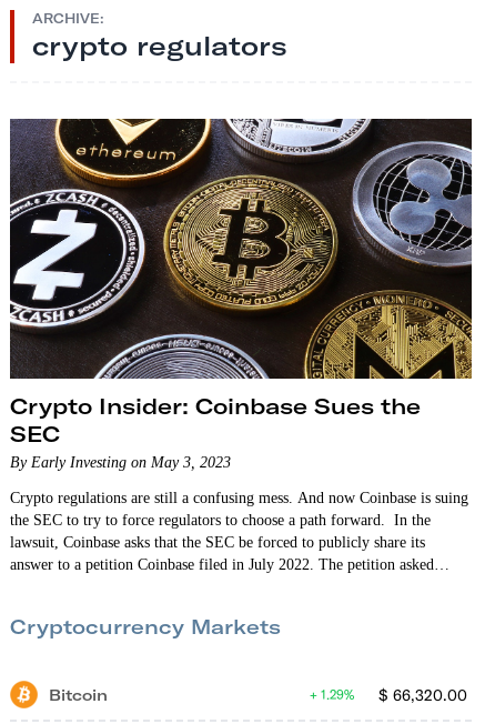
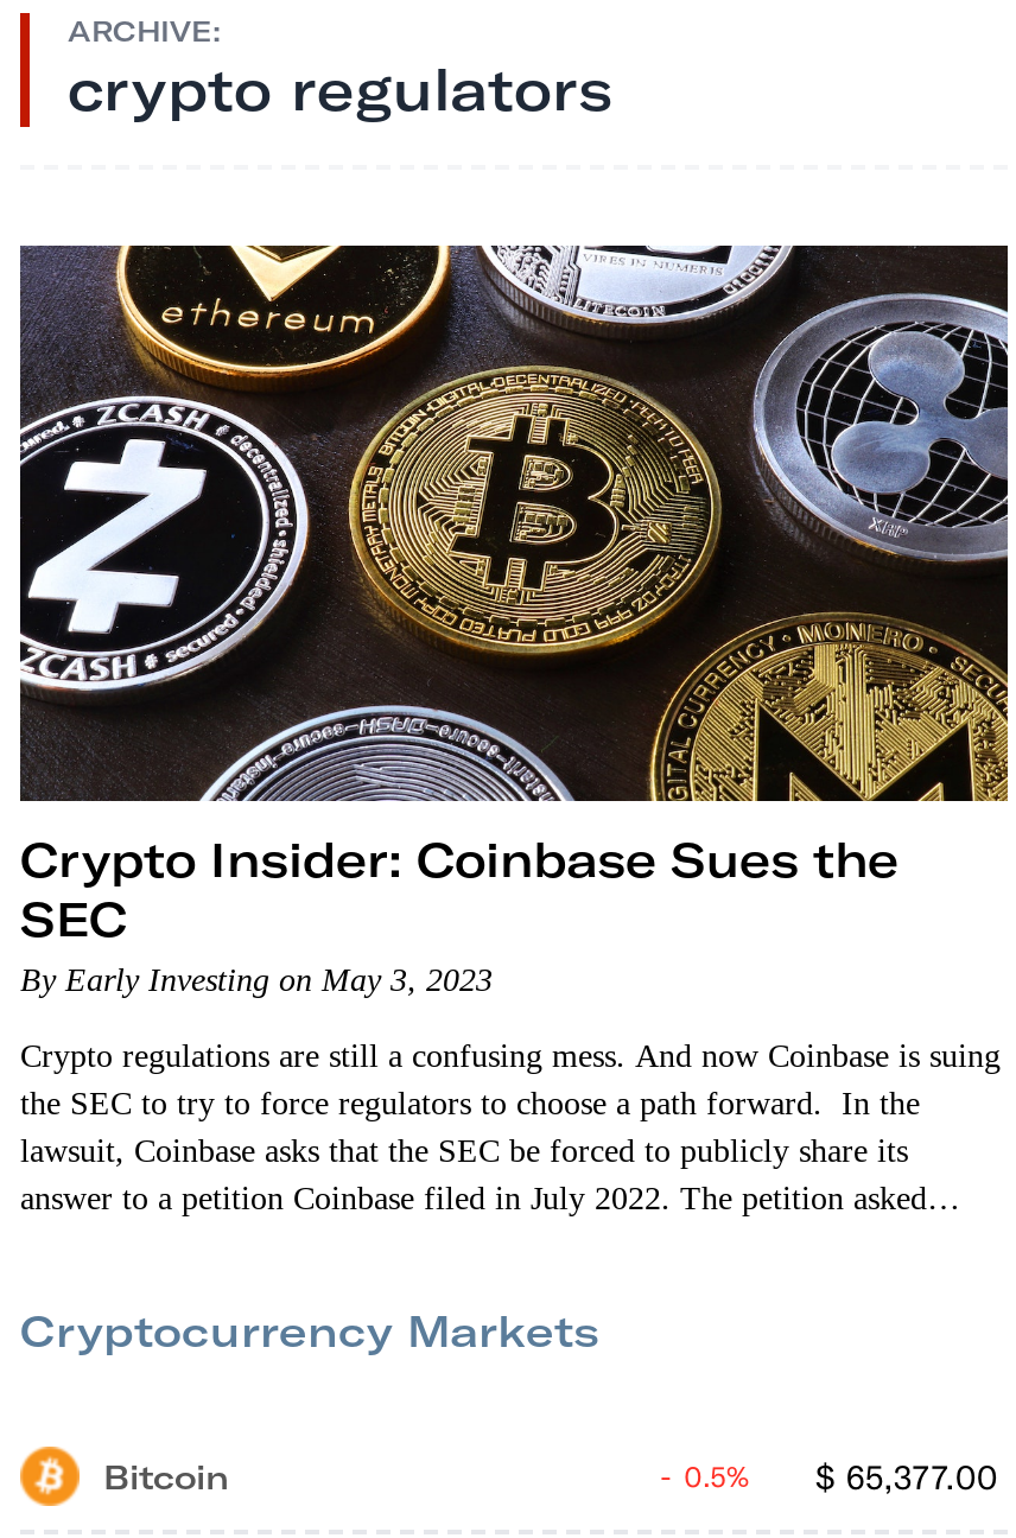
[320,686,354,702] 1.29% -> [684,1457,748,1493] 0.5%
[378,685,467,705] $ 66,320.00 -> [815,1455,998,1498] $ 65,377.00

